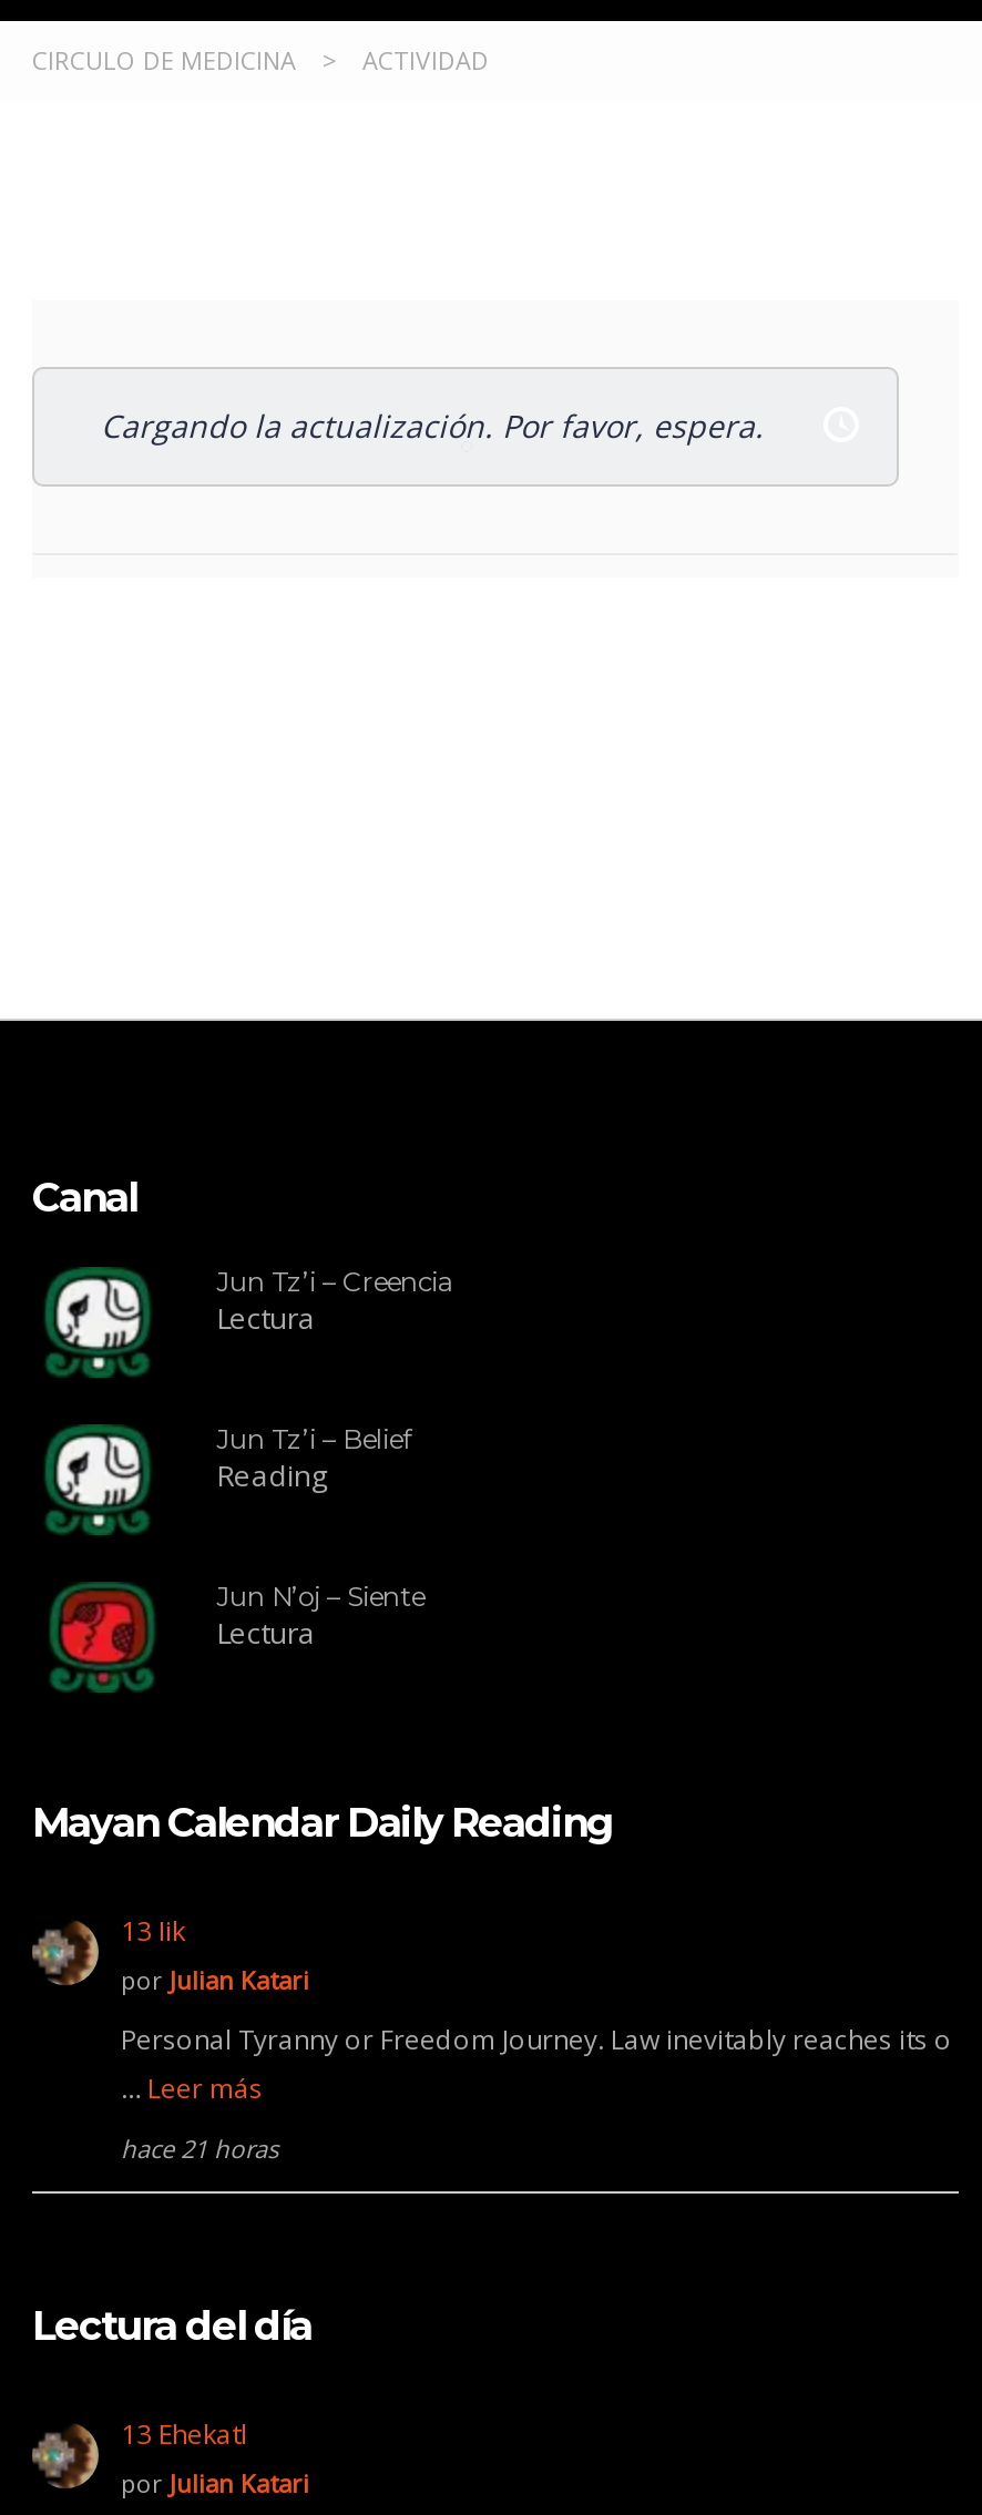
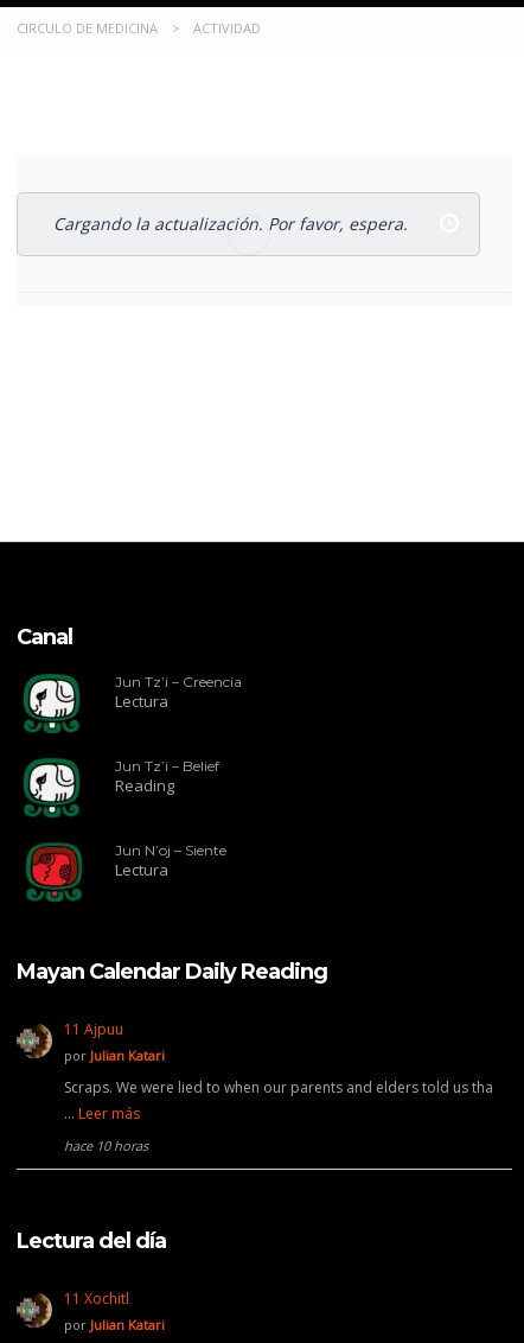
[121,1911,185,1949] 13 Iik -> [64,1019,123,1039] 11 Ajpuu
[121,2020,952,2057] Personal Tyranny or Freedom Journey. Law inevitably reaches its o -> [64,1077,493,1097] Scraps. We were lied to when our parents and elders told us tha
[121,2131,278,2164] hace 21 horas -> [64,1136,148,1154] hace 10 horas
[121,2414,247,2452] 13 Ehekatl -> [64,1288,129,1308] 11 Xochitl

